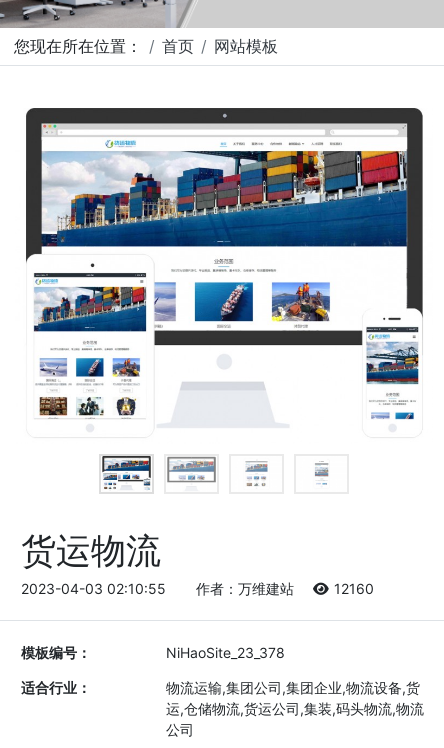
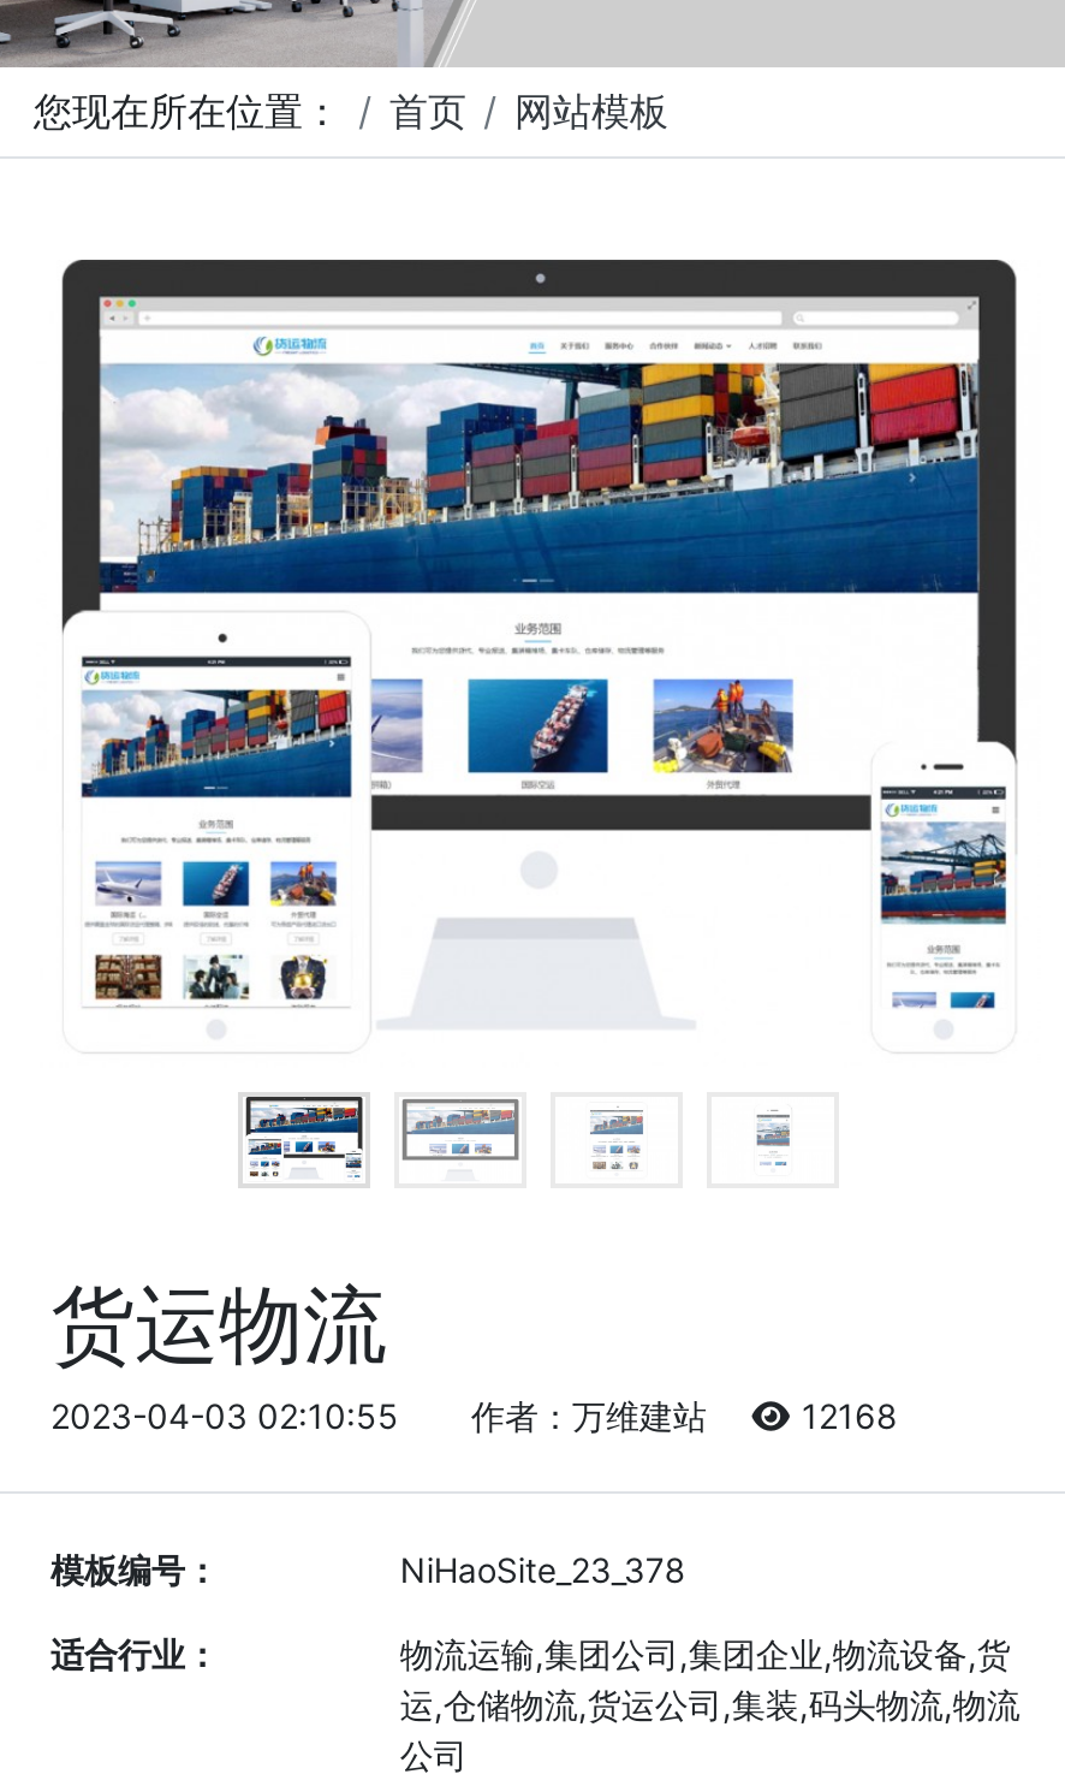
[21,580,373,597] 2023-04-03 02:10:55 作者：万维建站 12160 -> [50,1395,898,1436] 2023-04-03 02:10:55 作者：万维建站 12168

